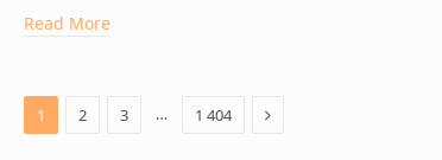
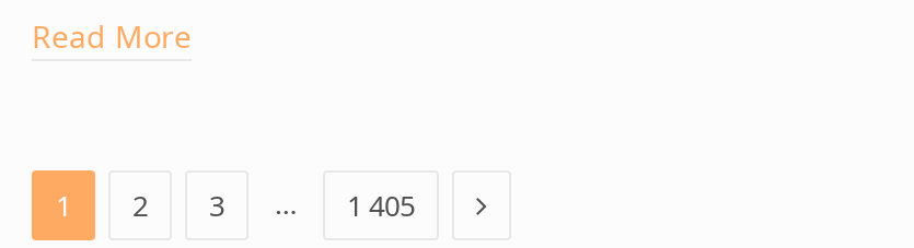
[195,104,232,126] 1 404 -> [347,186,415,225] 1 405

